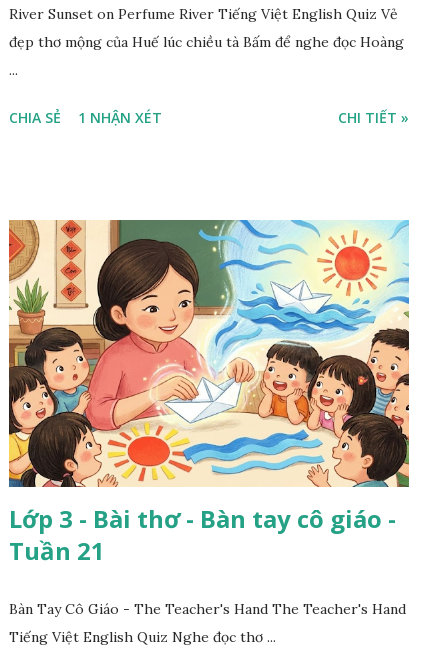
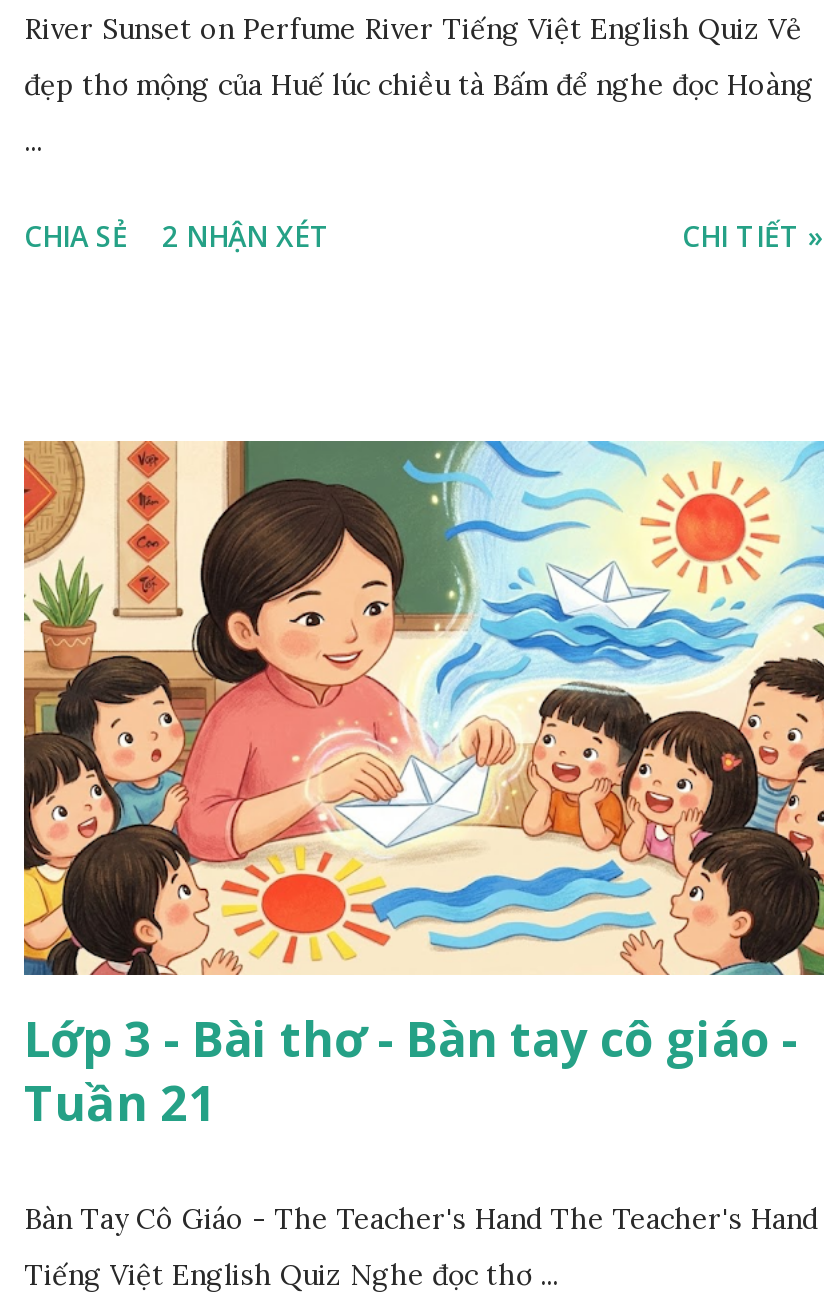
[9,108,162,127] CHIA SẺ 1 NHẬN XÉT -> [24,217,330,255] CHIA SẺ 2 NHẬN XÉT

